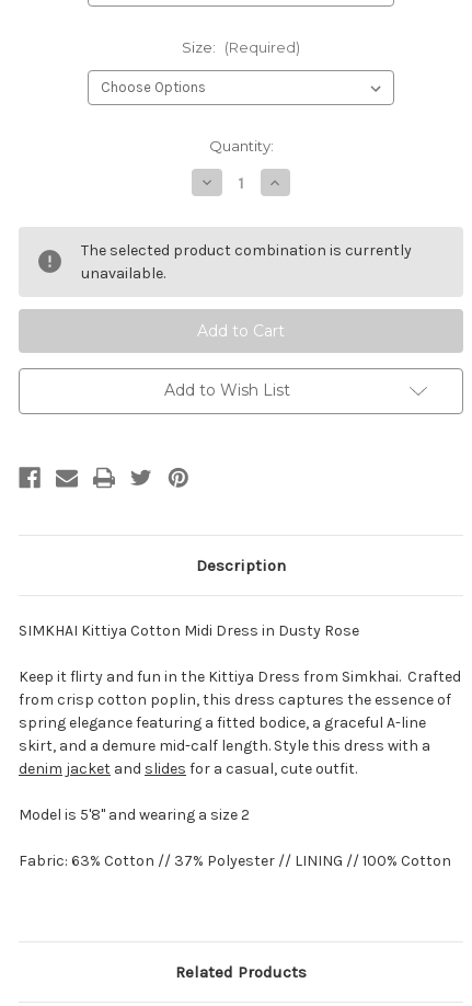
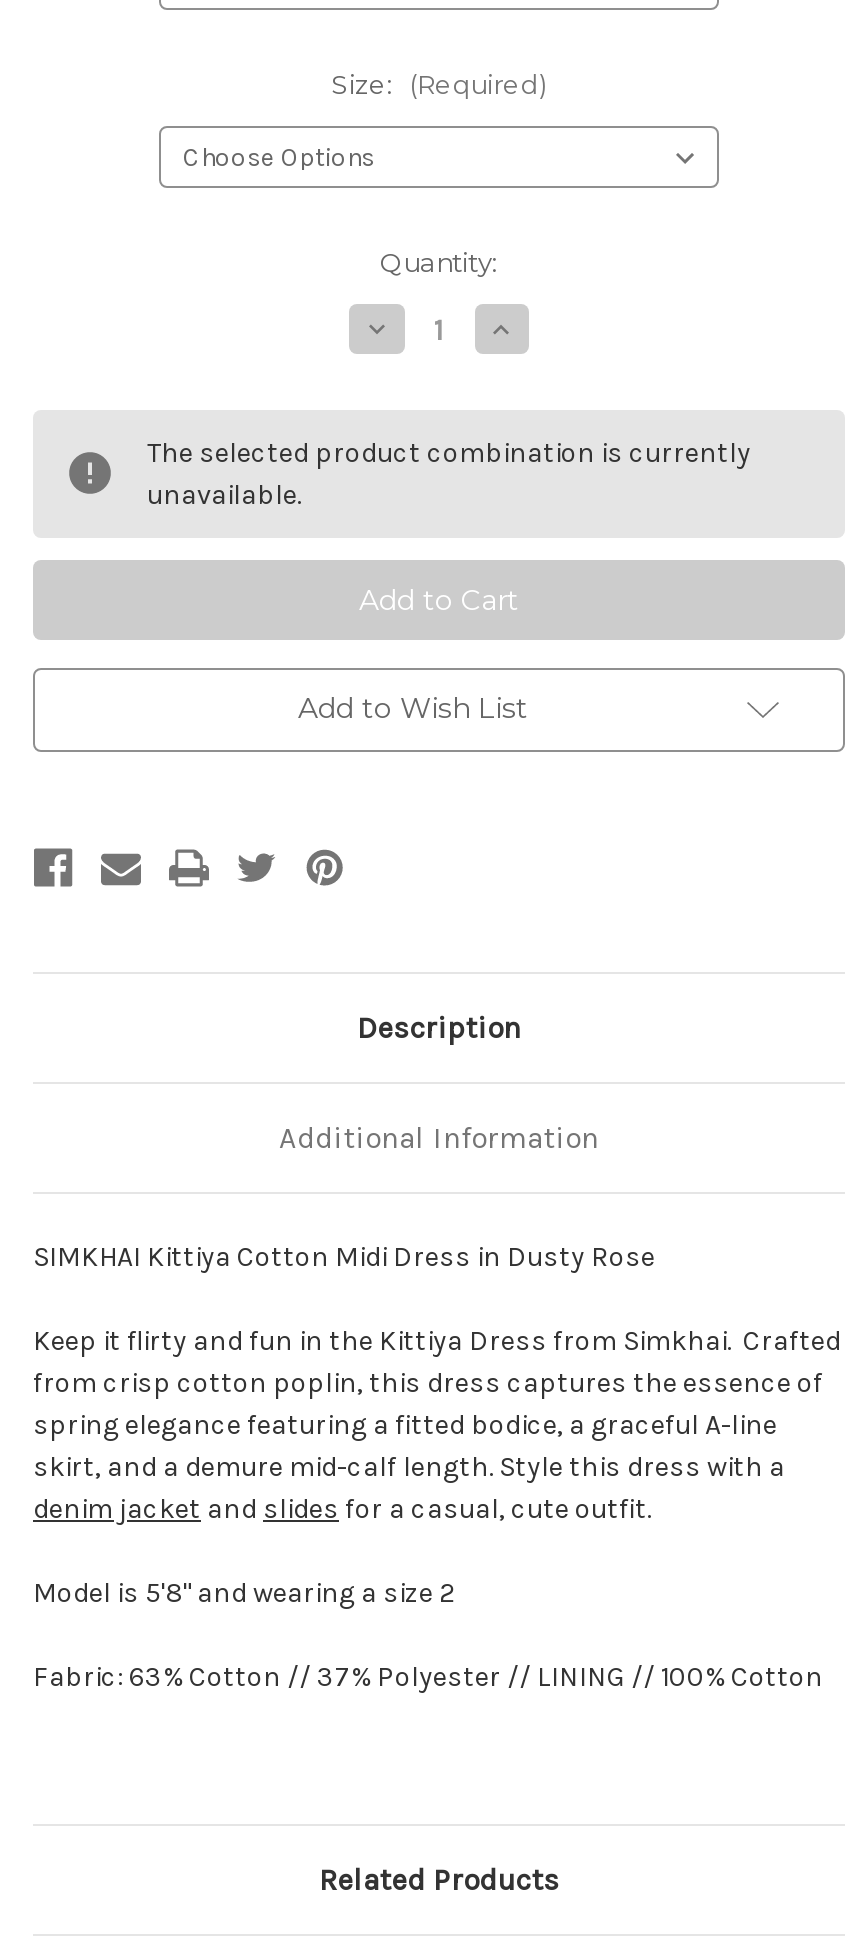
none -> [279,1119,599,1155] Additional Information

